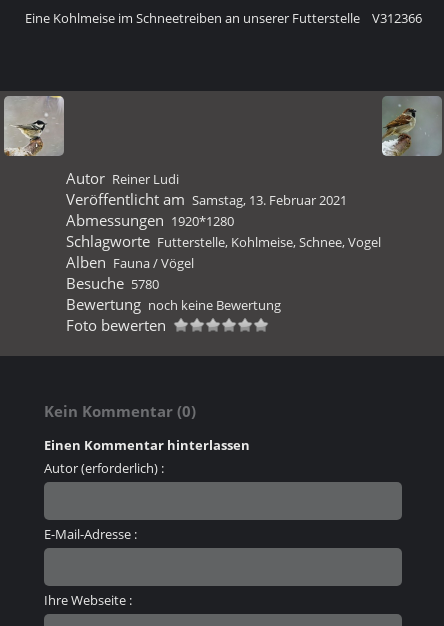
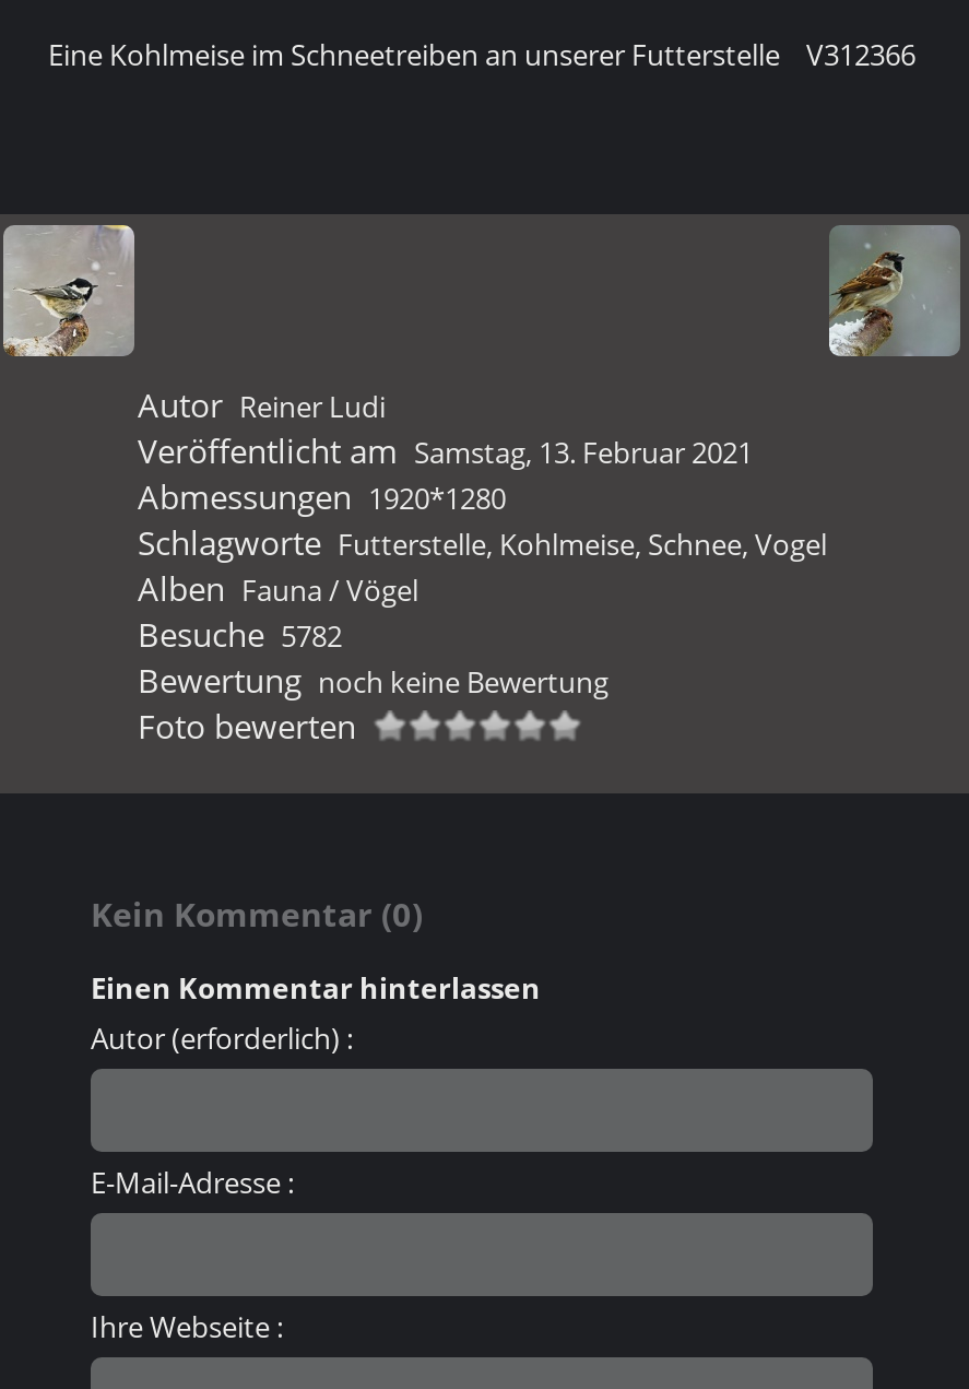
[65,273,159,293] Besuche 5780 -> [138,612,342,656] Besuche 5782

